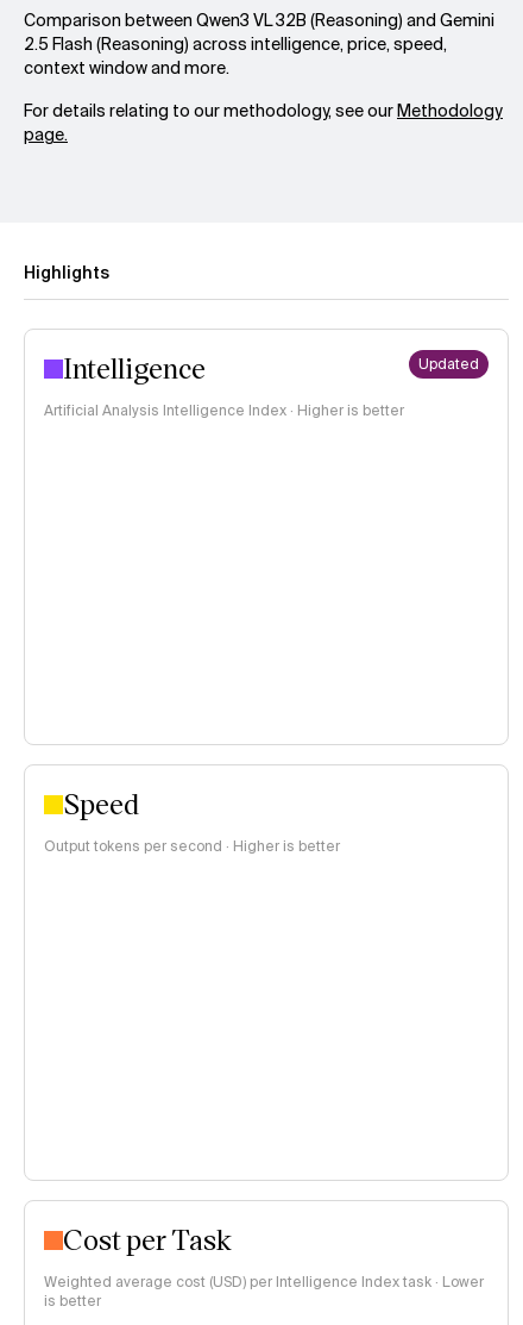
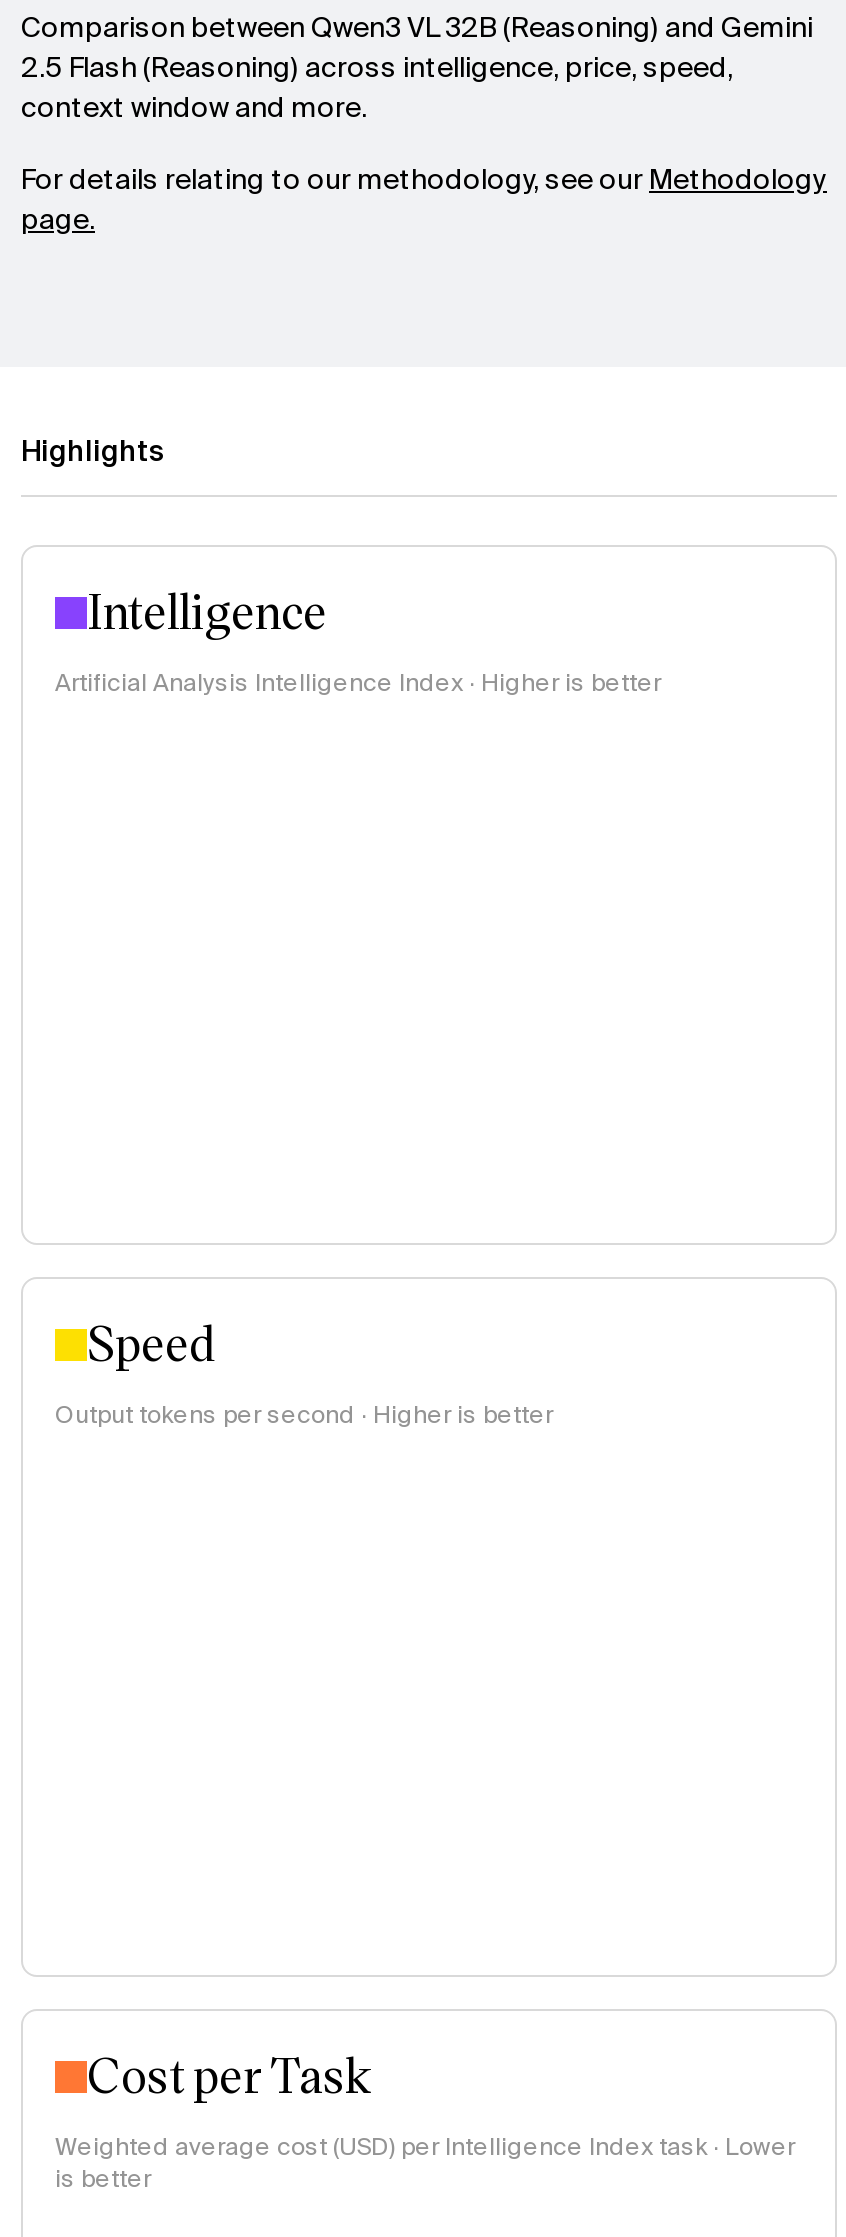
[418,355,479,374] Updated -> none

